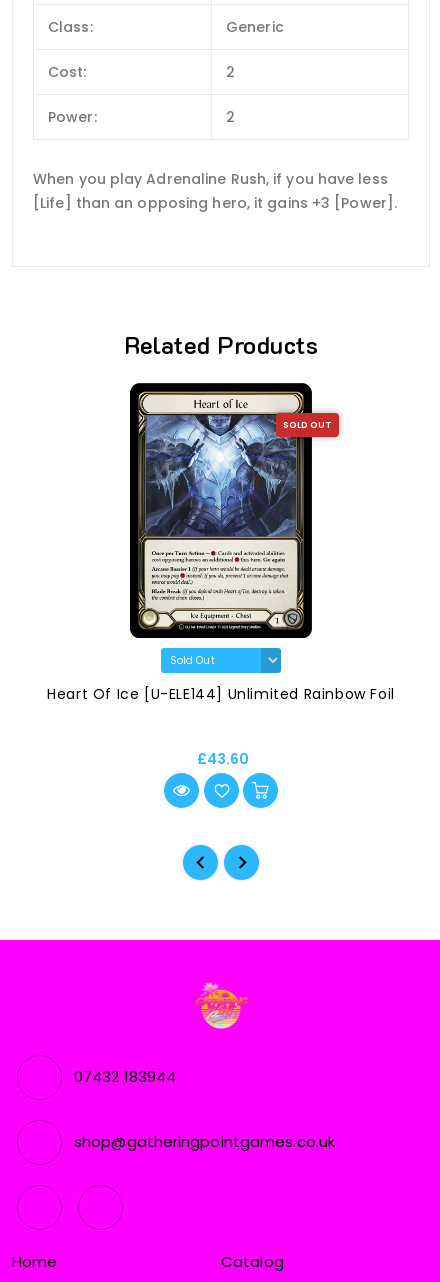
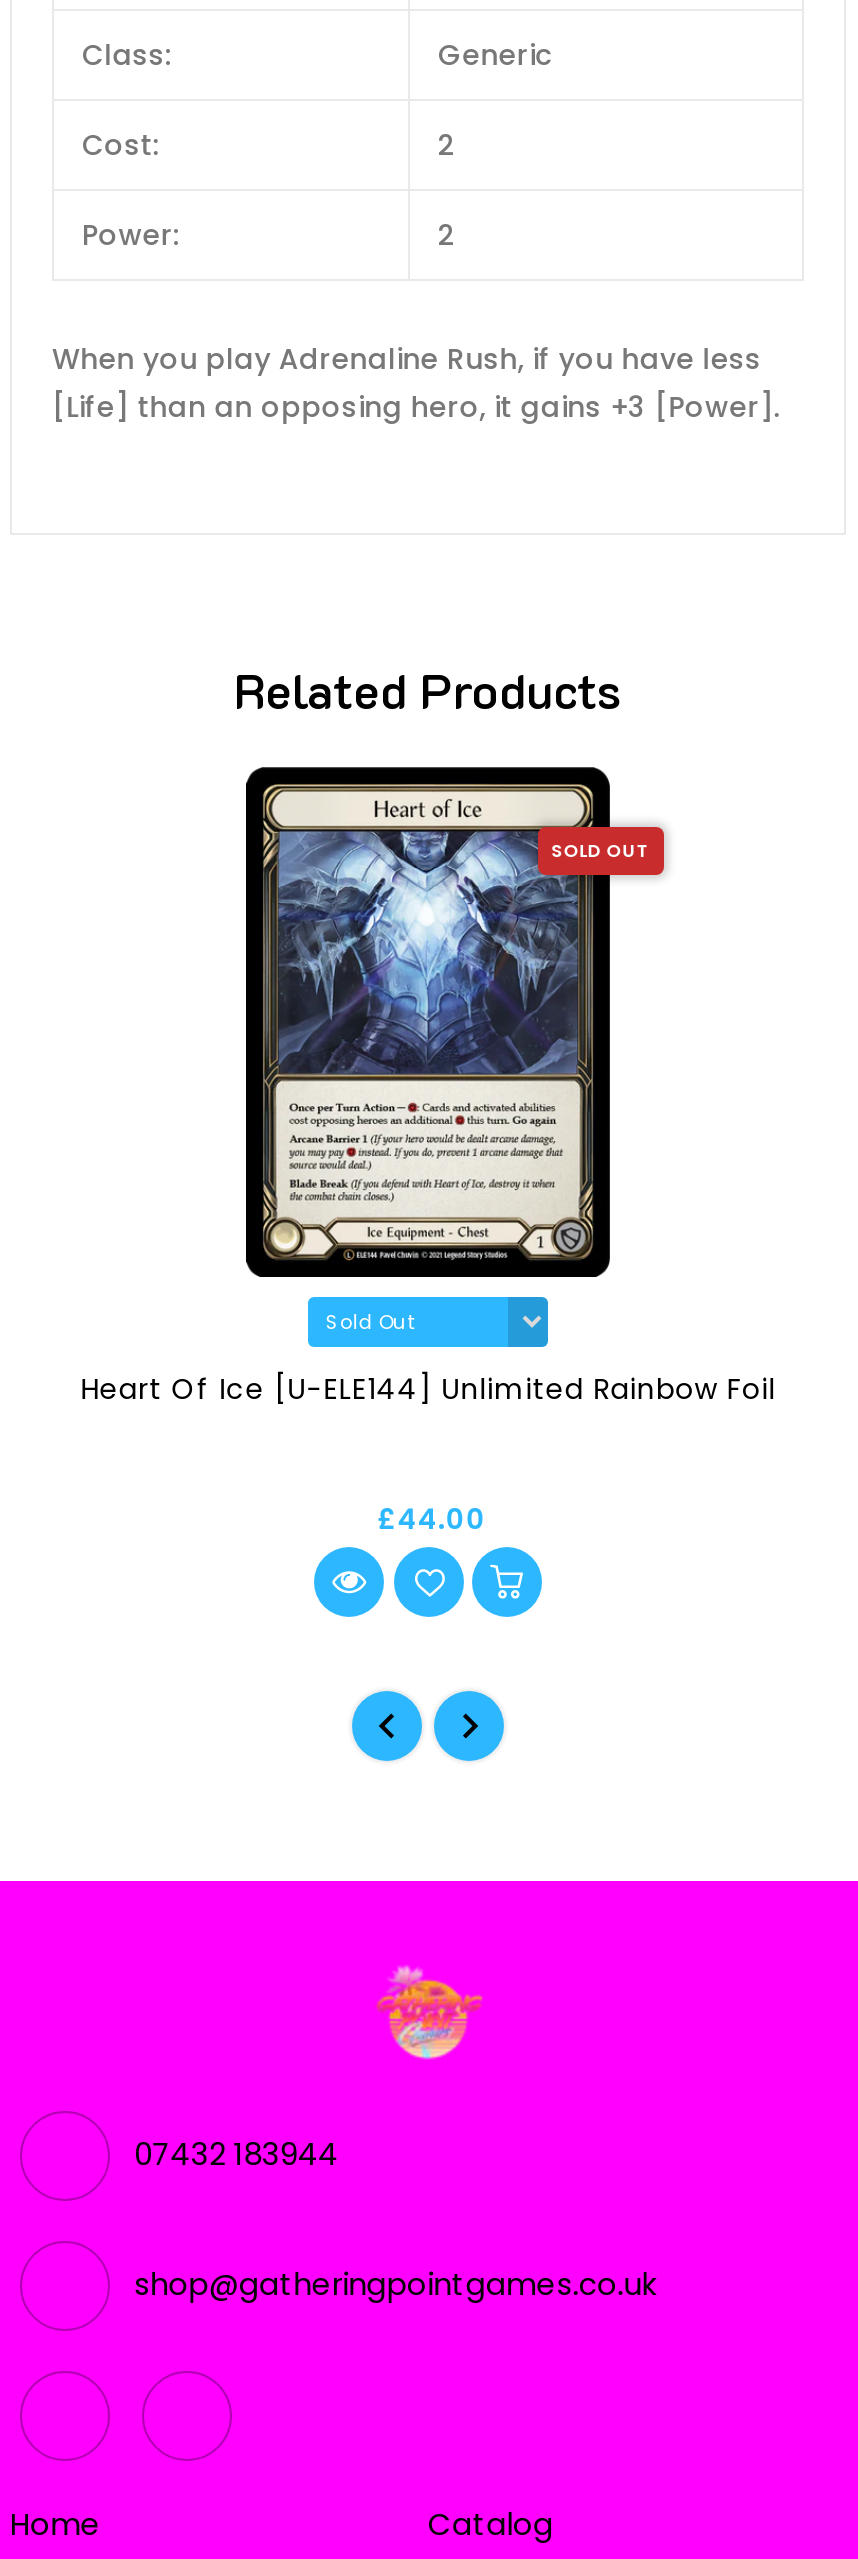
[197,748,249,768] £43.60 -> [378,1498,487,1538] £44.00

